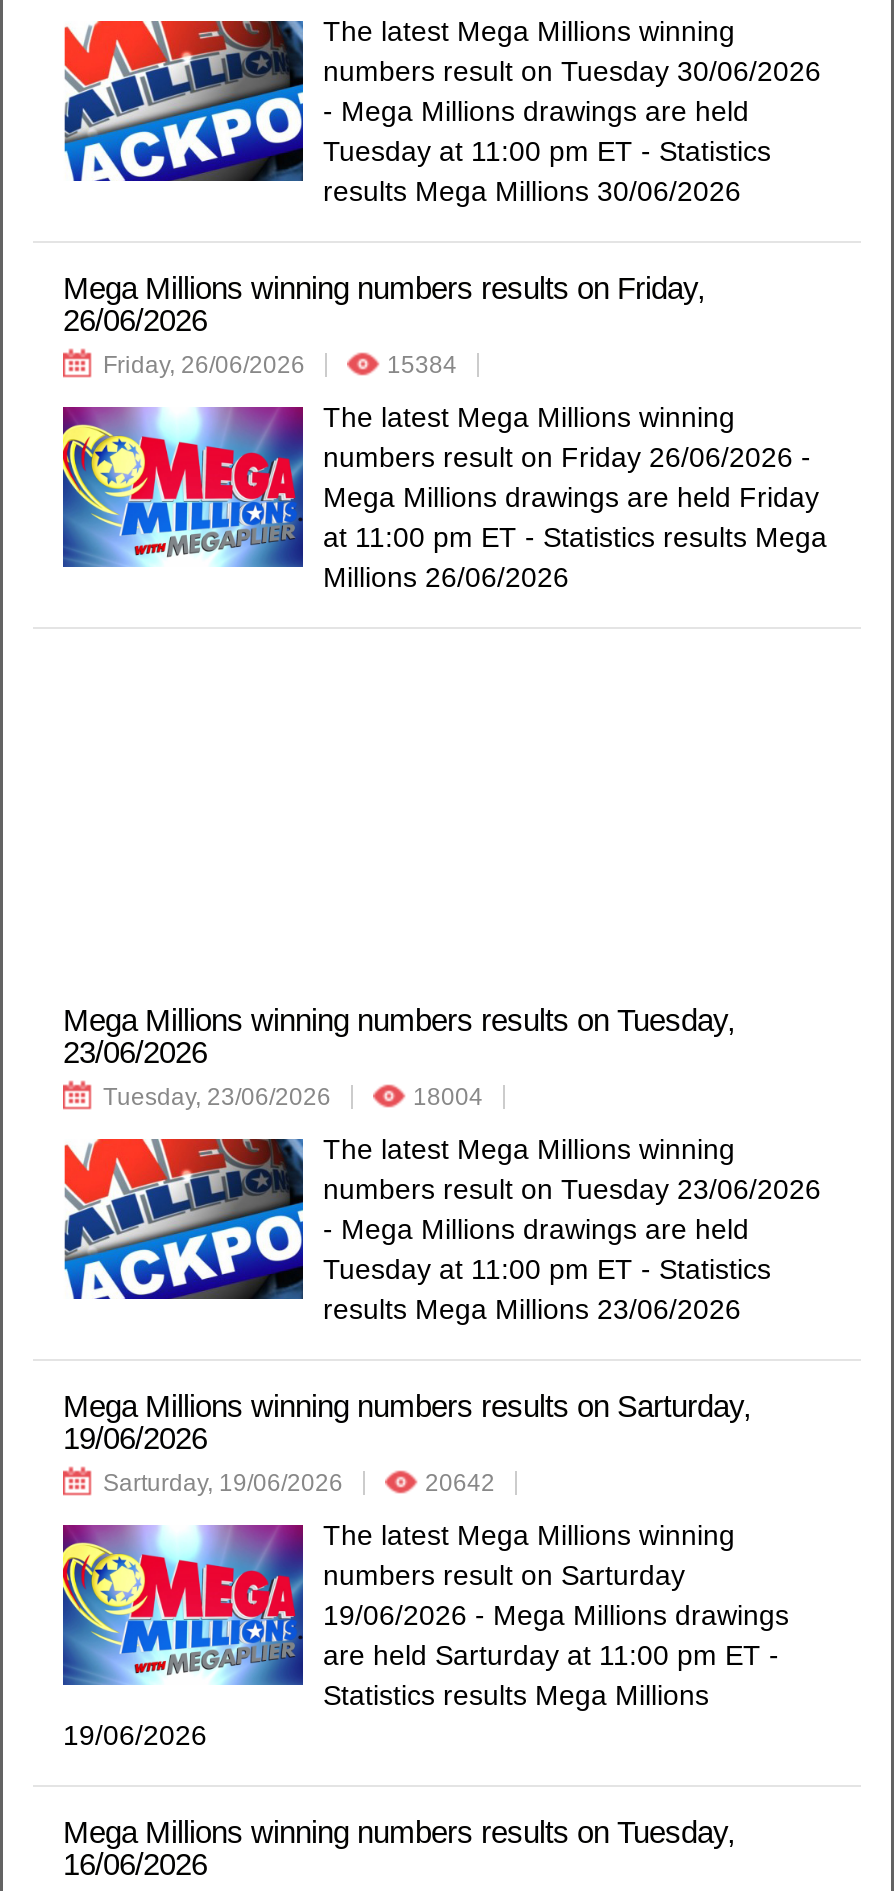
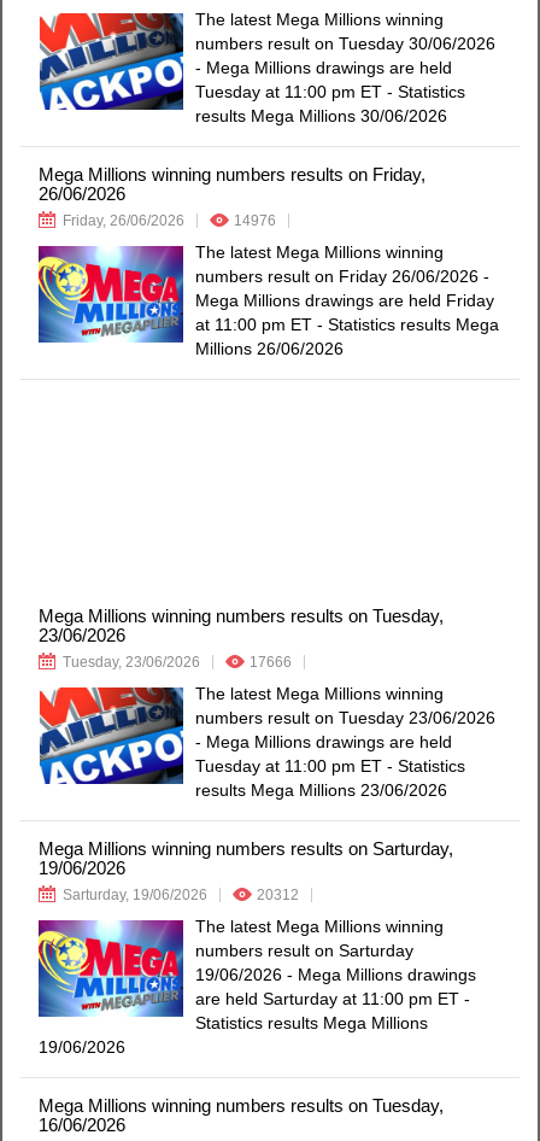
[387,351,457,379] 15384 -> [234,212,276,229] 14976
[413,1083,483,1111] 18004 -> [250,654,292,671] 17666
[425,1469,495,1497] 20642 -> [257,887,299,903] 20312

